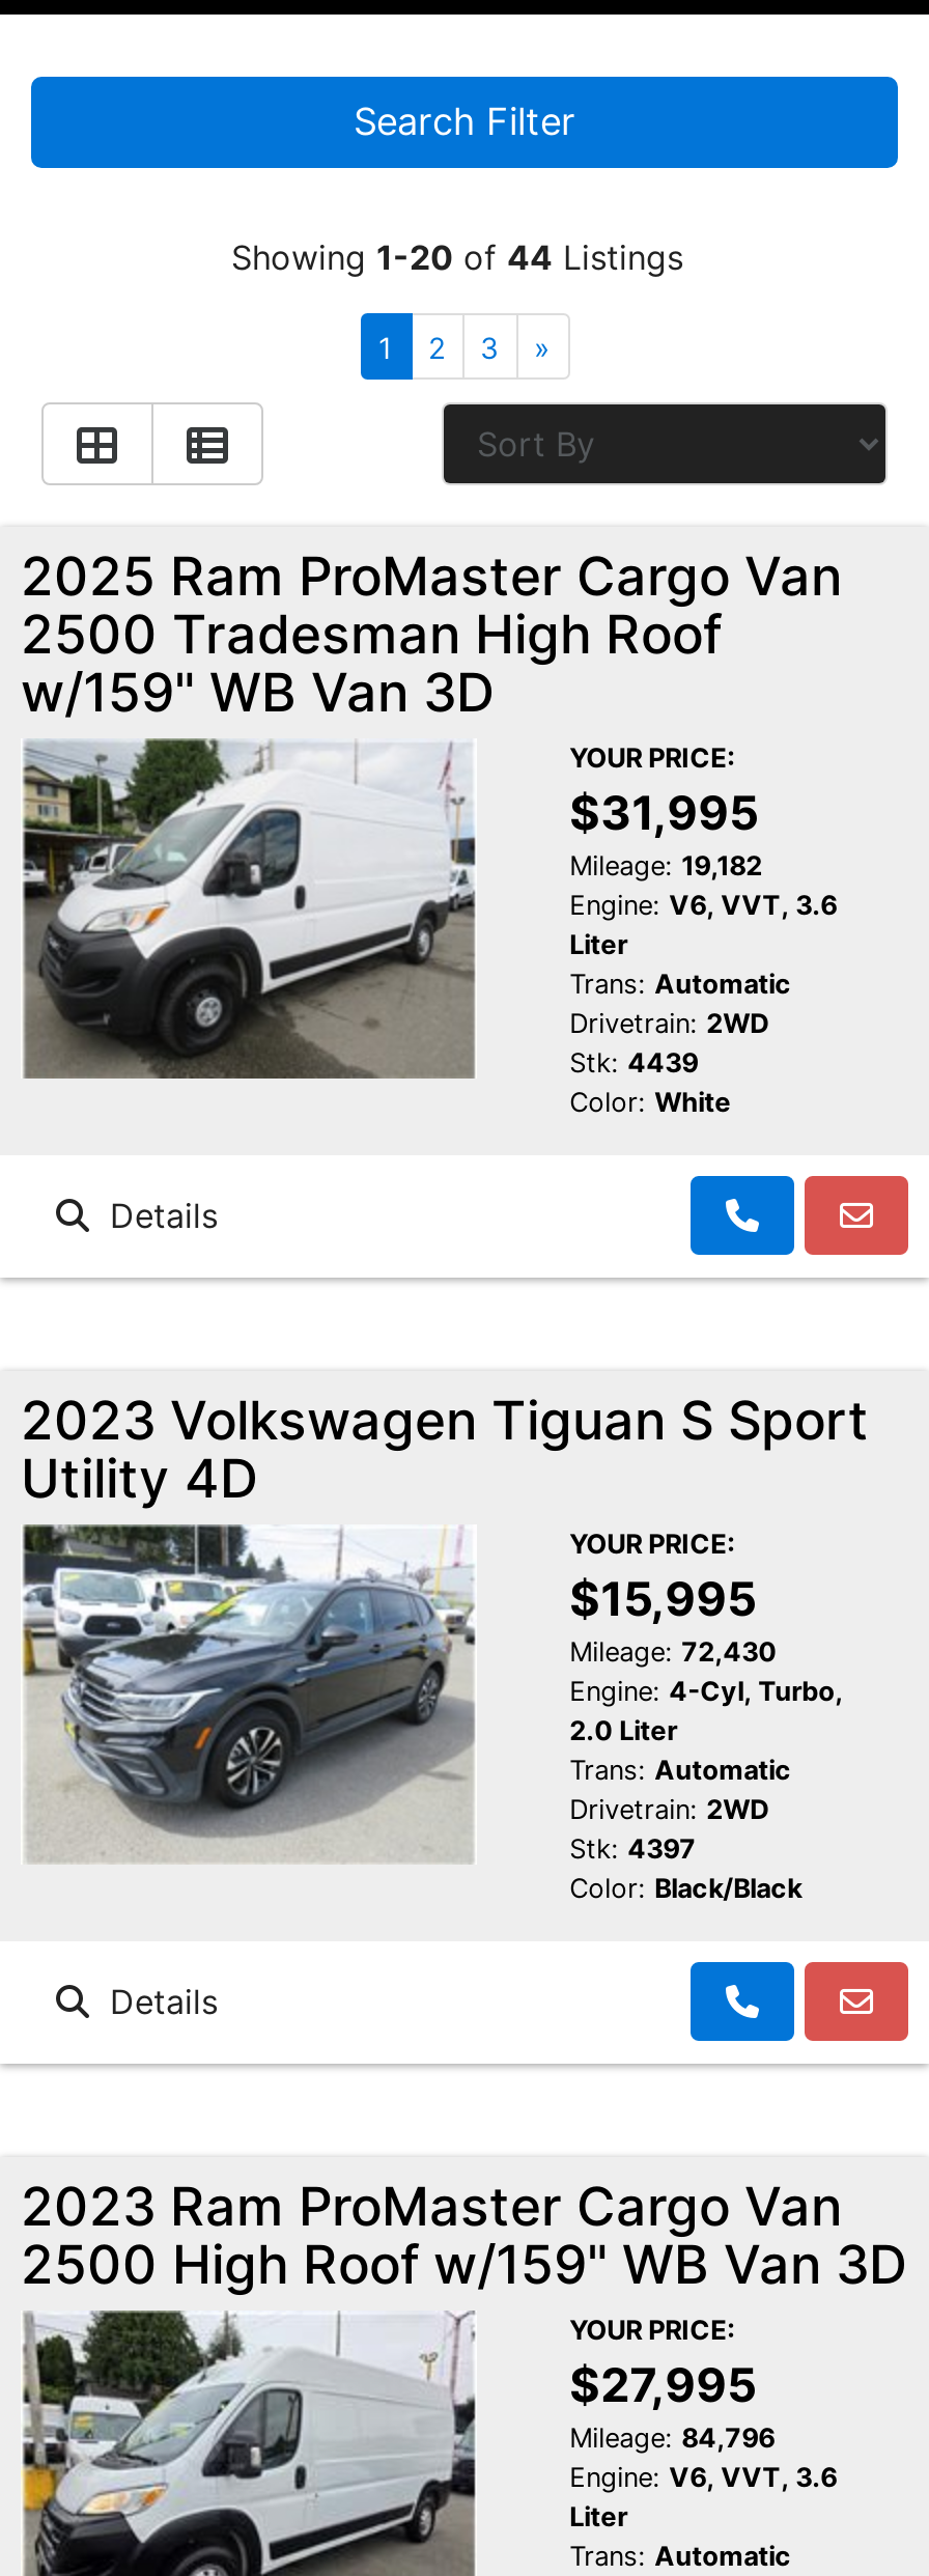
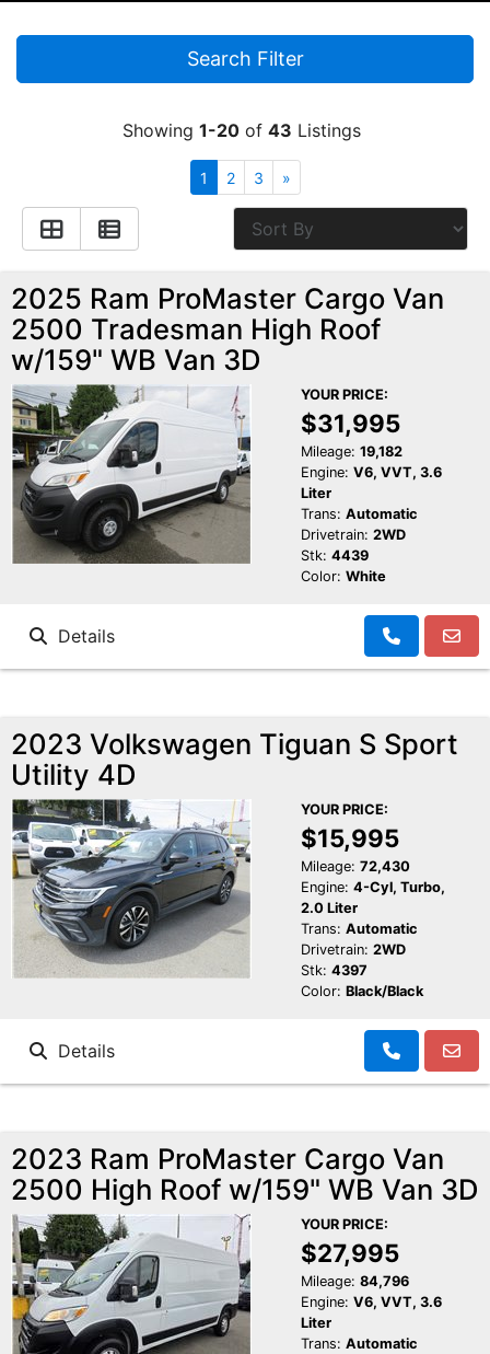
[231,237,683,279] Showing 1-20 of 44 Listings -> [122,120,360,142] Showing 1-20 of 43 Listings

